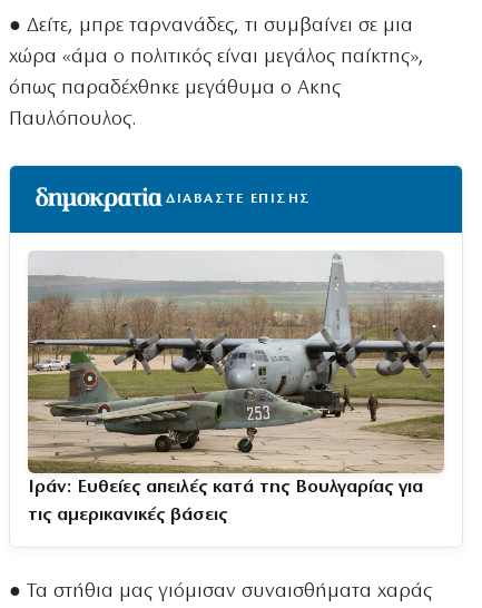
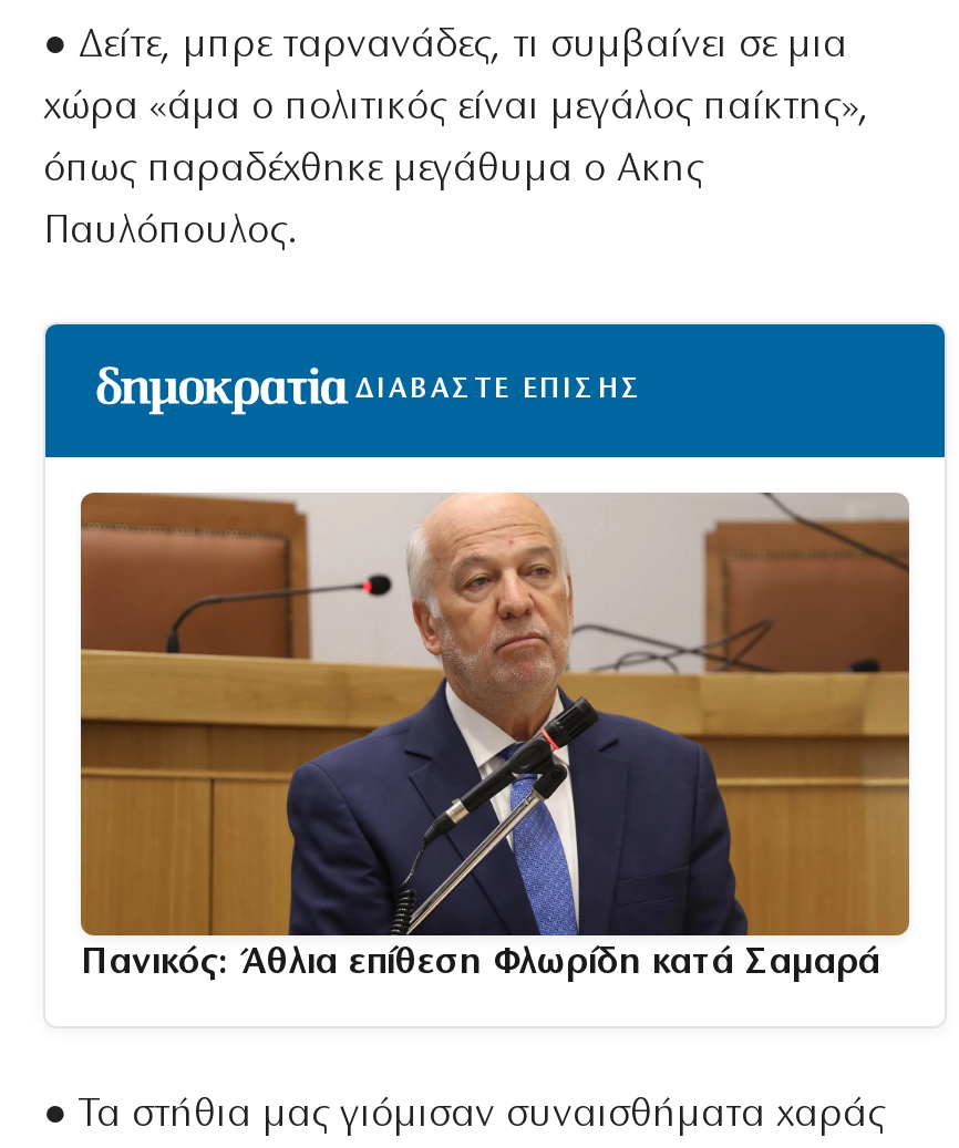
[28,251,444,524] [image] | Ιράν: Ευθείες απειλές κατά της Βουλγαρίας για | τις αμερικανικές βάσεις -> [81,490,909,982] [image] | Πανικός: Άθλια επίθεση Φλωρίδη κατά Σαμαρά

